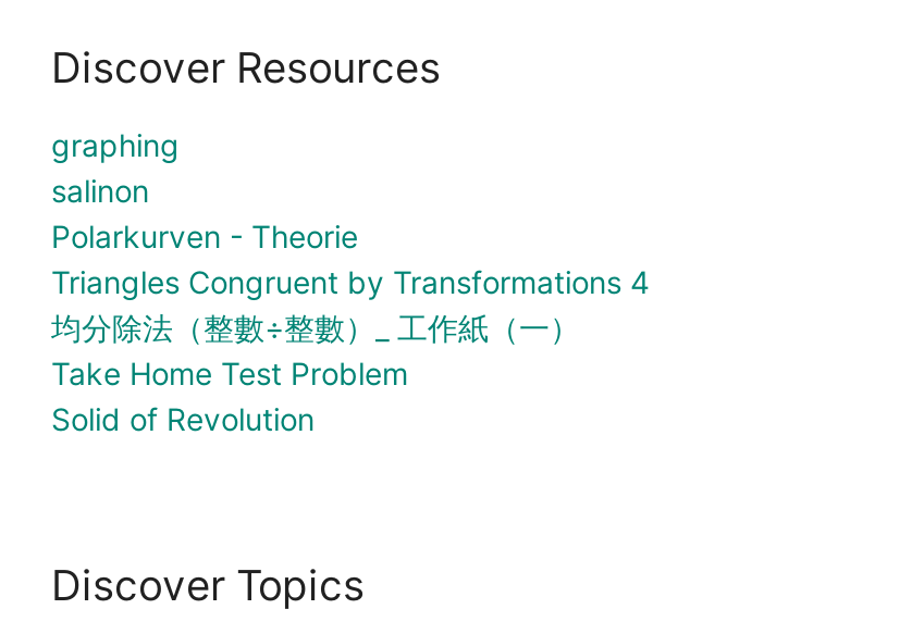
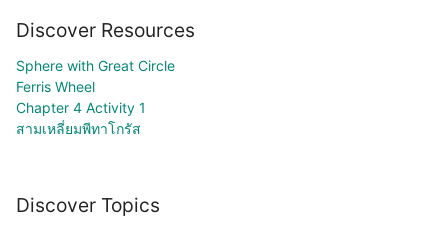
[51,127,650,438] graphing | salinon | Polarkurven - Theorie | Triangles Congruent by Transformations 4 | 均分除法（整數÷整數）_ 工作紙（一） | Take Home Test Problem | Solid of Revolution -> [16,57,175,137] Sphere with Great Circle | Ferris Wheel | Chapter 4 Activity 1 | สามเหลี่ยมพีทาโกรัส

